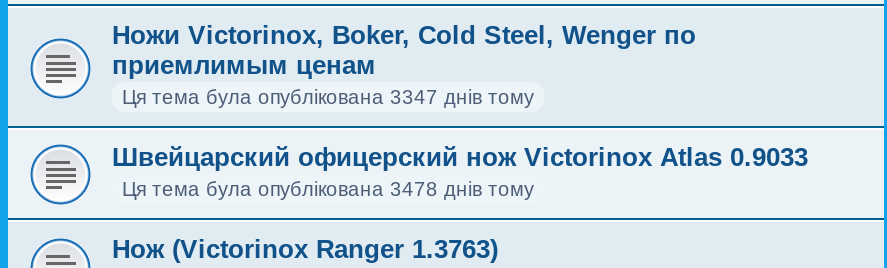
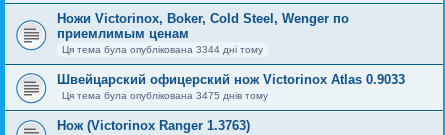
[122,86,534,108] Ця тема була опублікована 3347 днів тому -> [62,44,263,55] Ця тема була опублікована 3344 дні тому
[122,178,534,200] Ця тема була опублікована 3478 днів тому -> [62,90,268,101] Ця тема була опублікована 3475 днів тому

